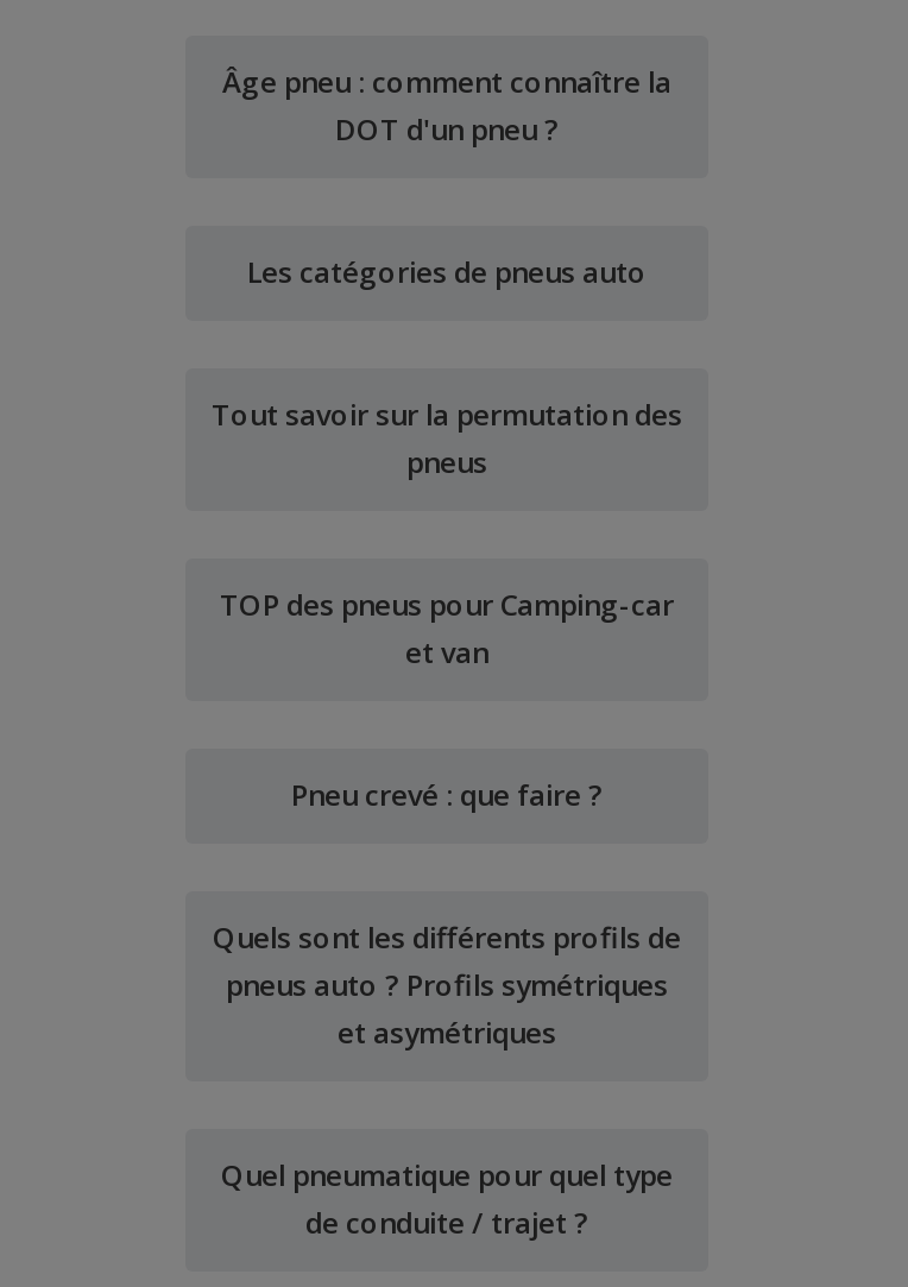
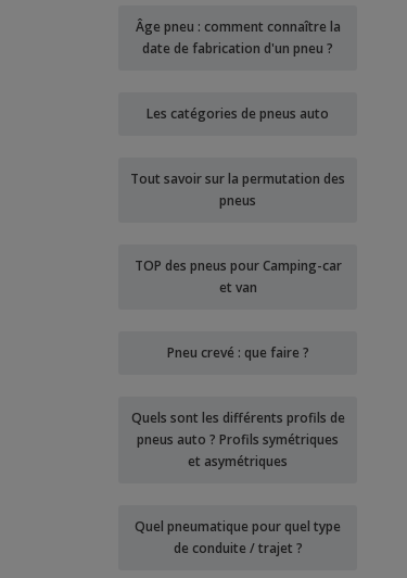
[335,109,559,150] DOT d'un pneu ? -> [142,39,333,58] date de fabrication d'un pneu ?

